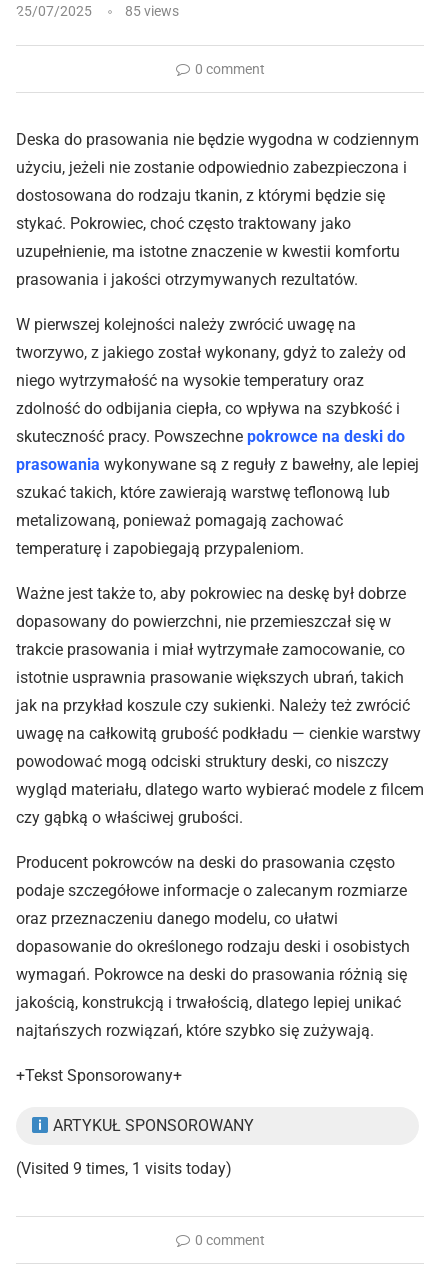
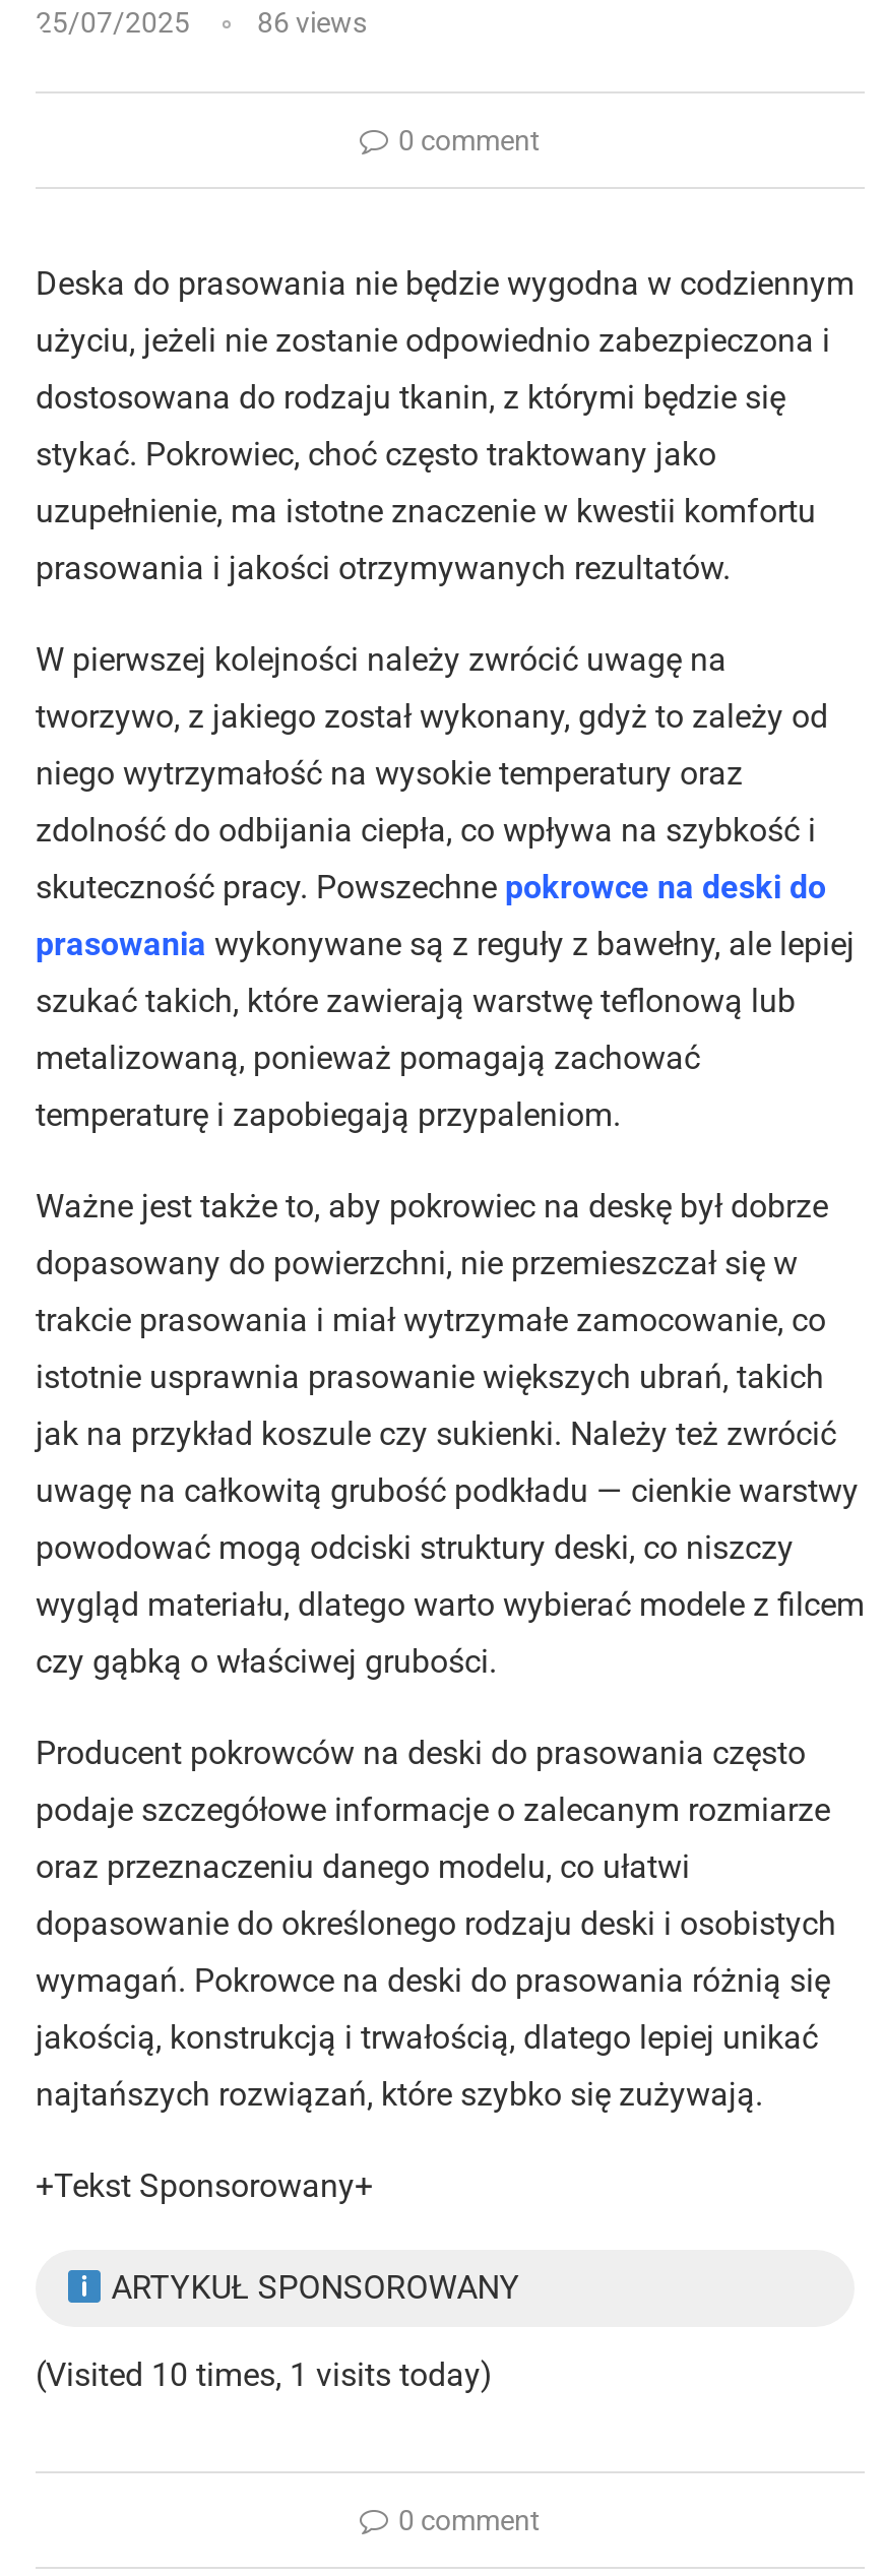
[125,3,179,19] 85 views -> [257,7,367,39] 86 views
[16,1159,232,1178] (Visited 9 times, 1 visits today) -> [36,2356,493,2395] (Visited 10 times, 1 visits today)

